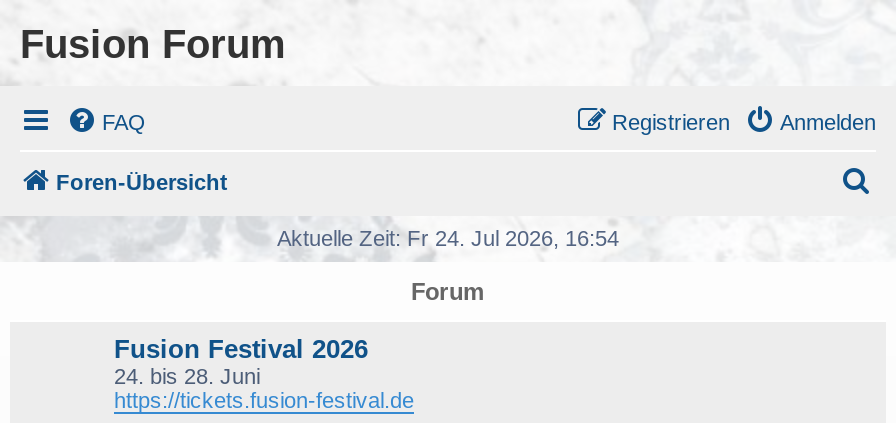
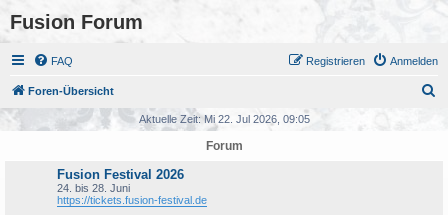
[277,226,619,250] Aktuelle Zeit: Fr 24. Jul 2026, 16:54 -> [138,113,309,125] Aktuelle Zeit: Mi 22. Jul 2026, 09:05

